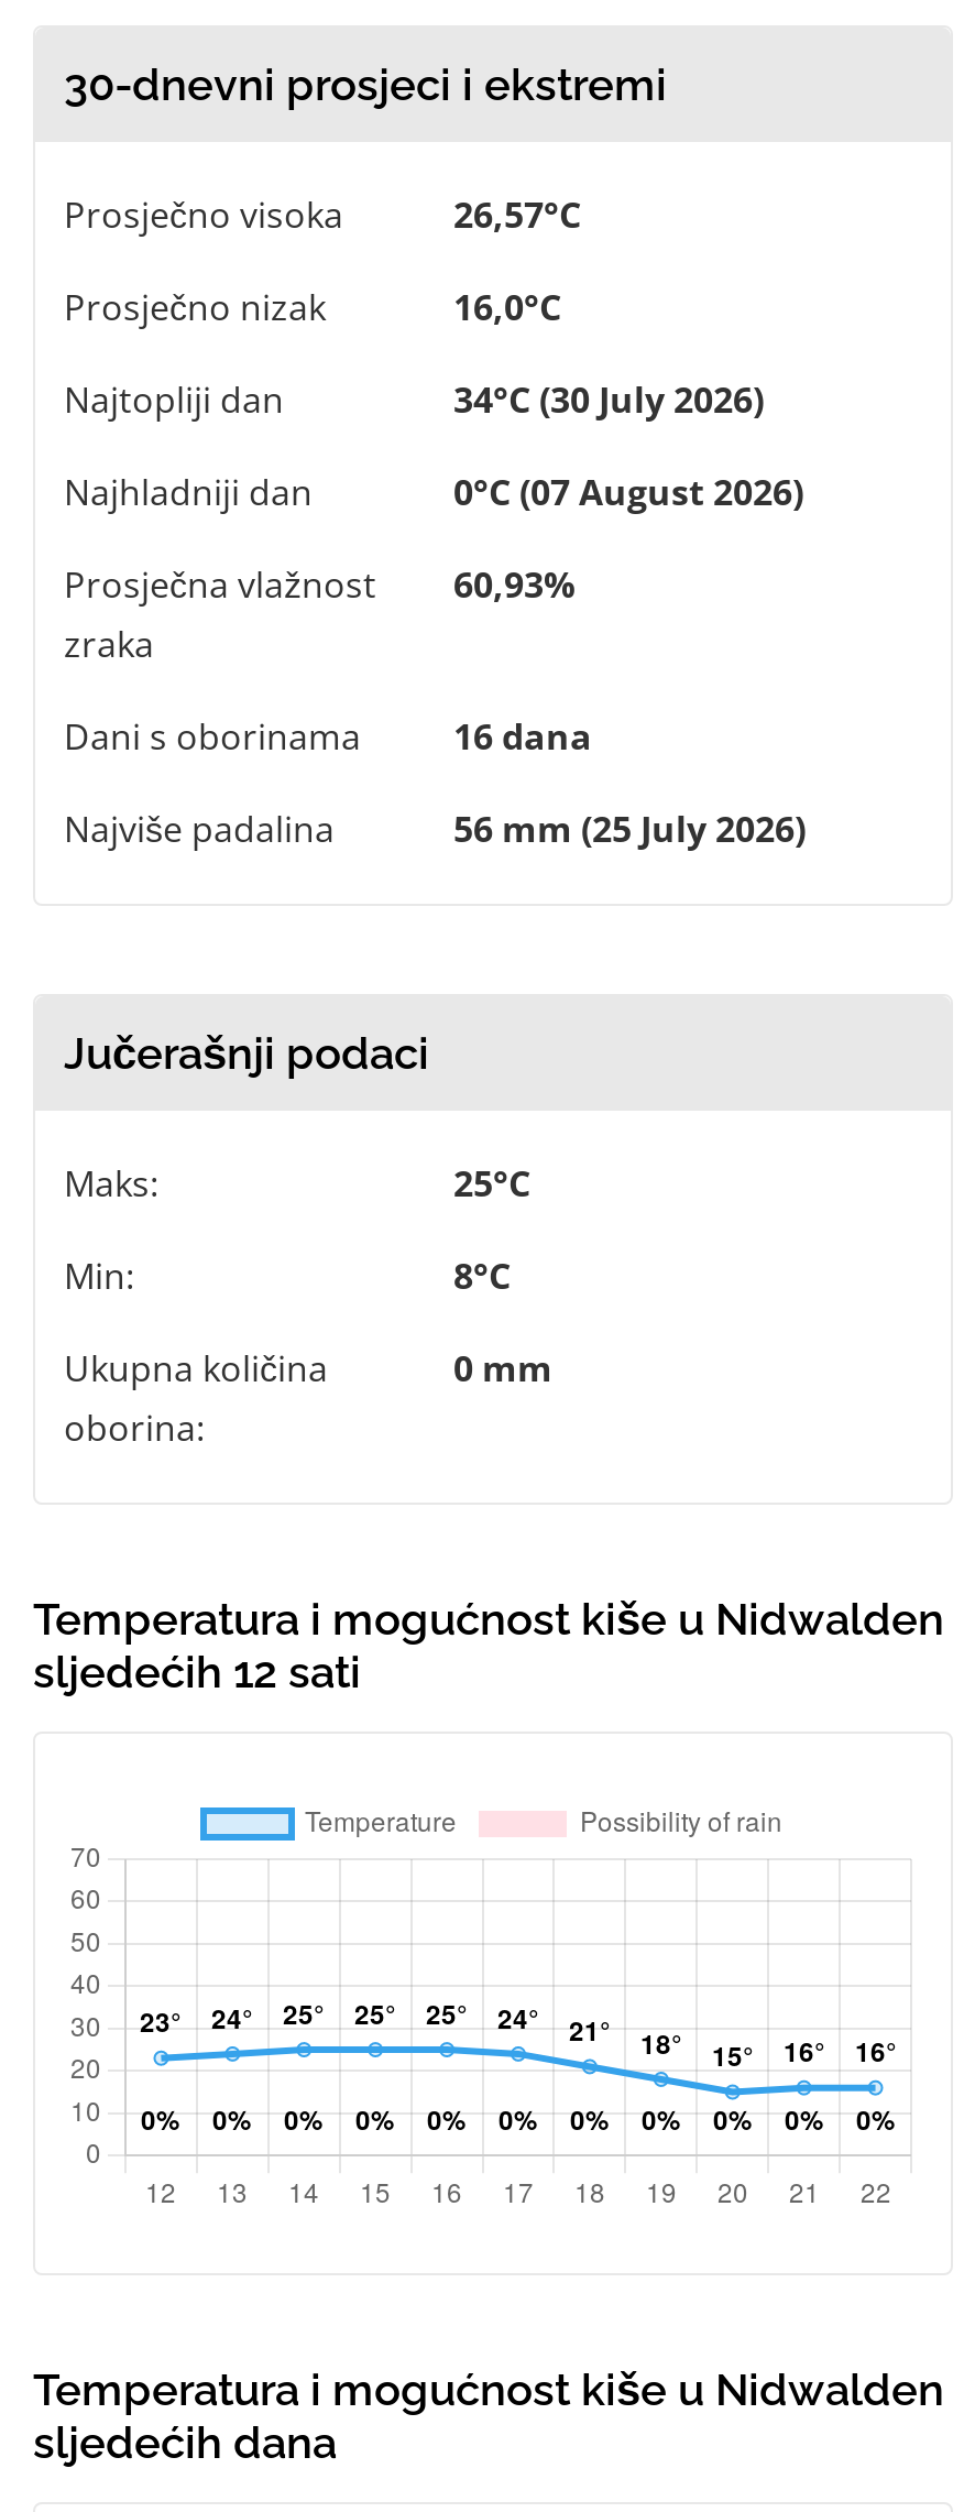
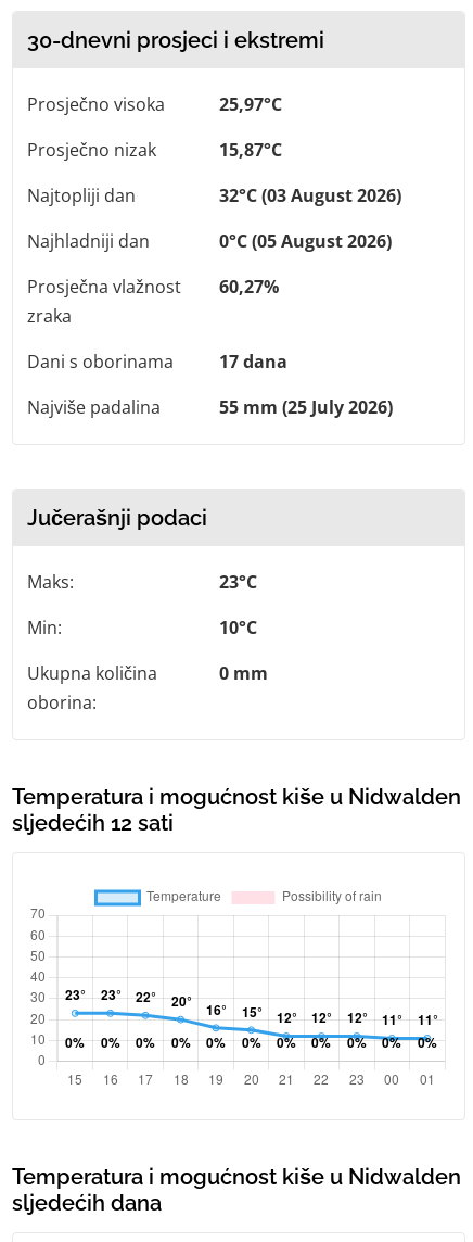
[453,190,581,238] 26,57°C -> [219,92,282,116] 25,97°C
[453,282,561,331] 16,0°C -> [219,138,282,161] 15,87°C
[453,375,764,423] 34°C (30 July 2026) -> [219,183,401,207] 32°C (03 August 2026)
[453,467,803,516] 0°C (07 August 2026) -> [219,229,392,253] 0°C (05 August 2026)
[64,560,574,608] Prosječna vlažnost 60,93% -> [27,274,279,298] Prosječna vlažnost 60,27%
[64,712,592,760] Dani s oborinama 16 dana -> [27,349,287,373] Dani s oborinama 17 dana
[453,804,806,852] 56 mm (25 July 2026) -> [219,395,393,419] 55 mm (25 July 2026)
[453,1158,530,1207] 25°C -> [219,570,257,594] 23°C
[453,1251,511,1299] 8°C -> [219,615,257,639] 10°C
[211,2002,898,2130] [image] -> [100,987,438,1045] [image]

